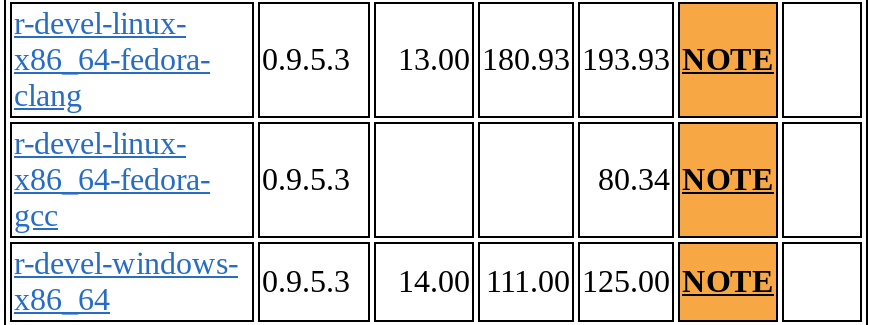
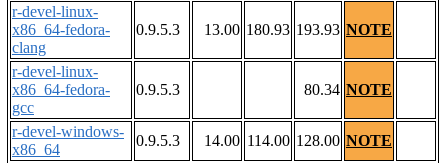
[262,265,774,299] 0.9.5.3 14.00 111.00 125.00 NOTE -> [136,132,392,149] 0.9.5.3 14.00 114.00 128.00 NOTE

